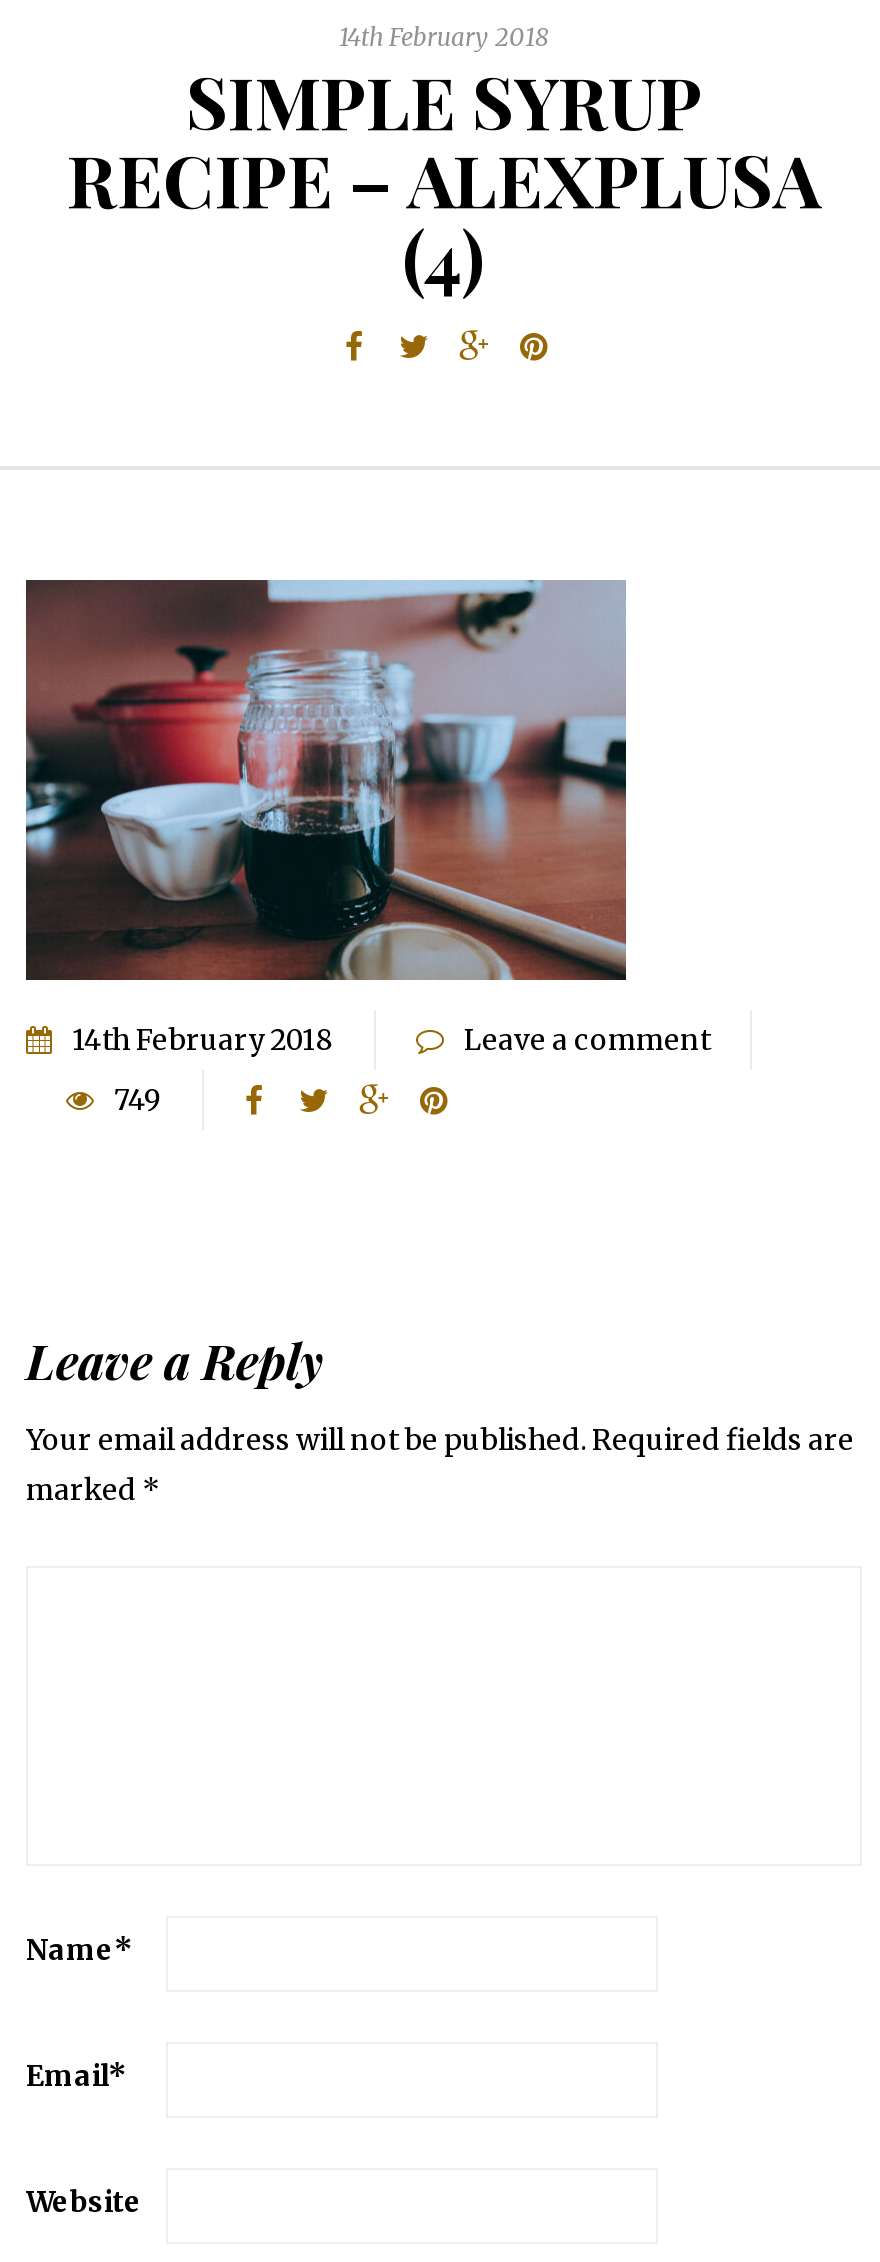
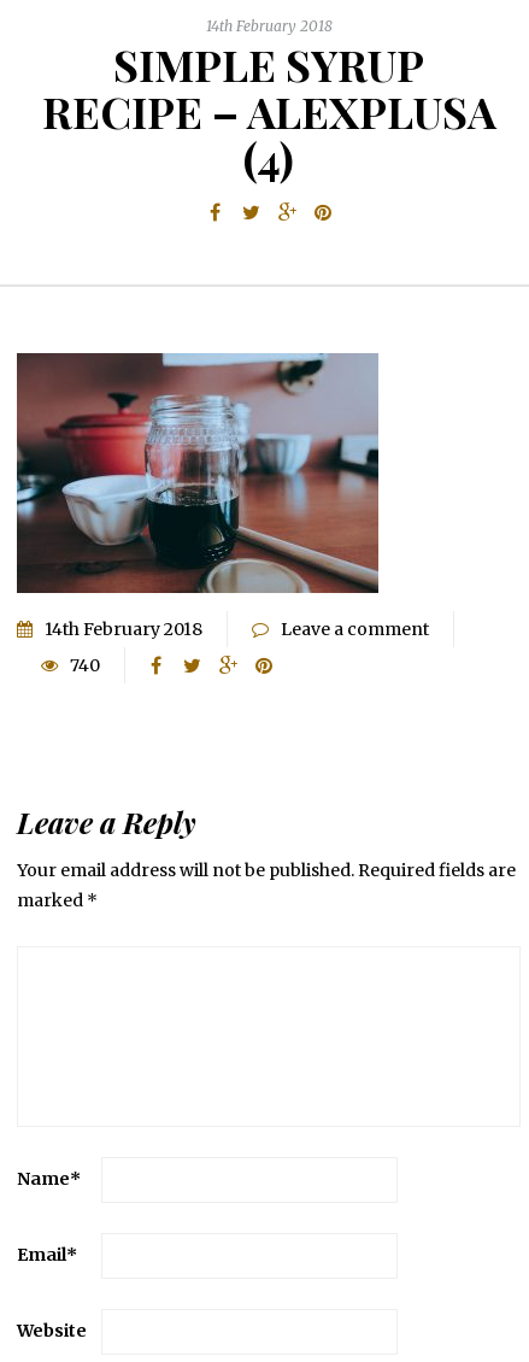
[114,1081,162,1117] 749 -> [70,654,100,676] 740

